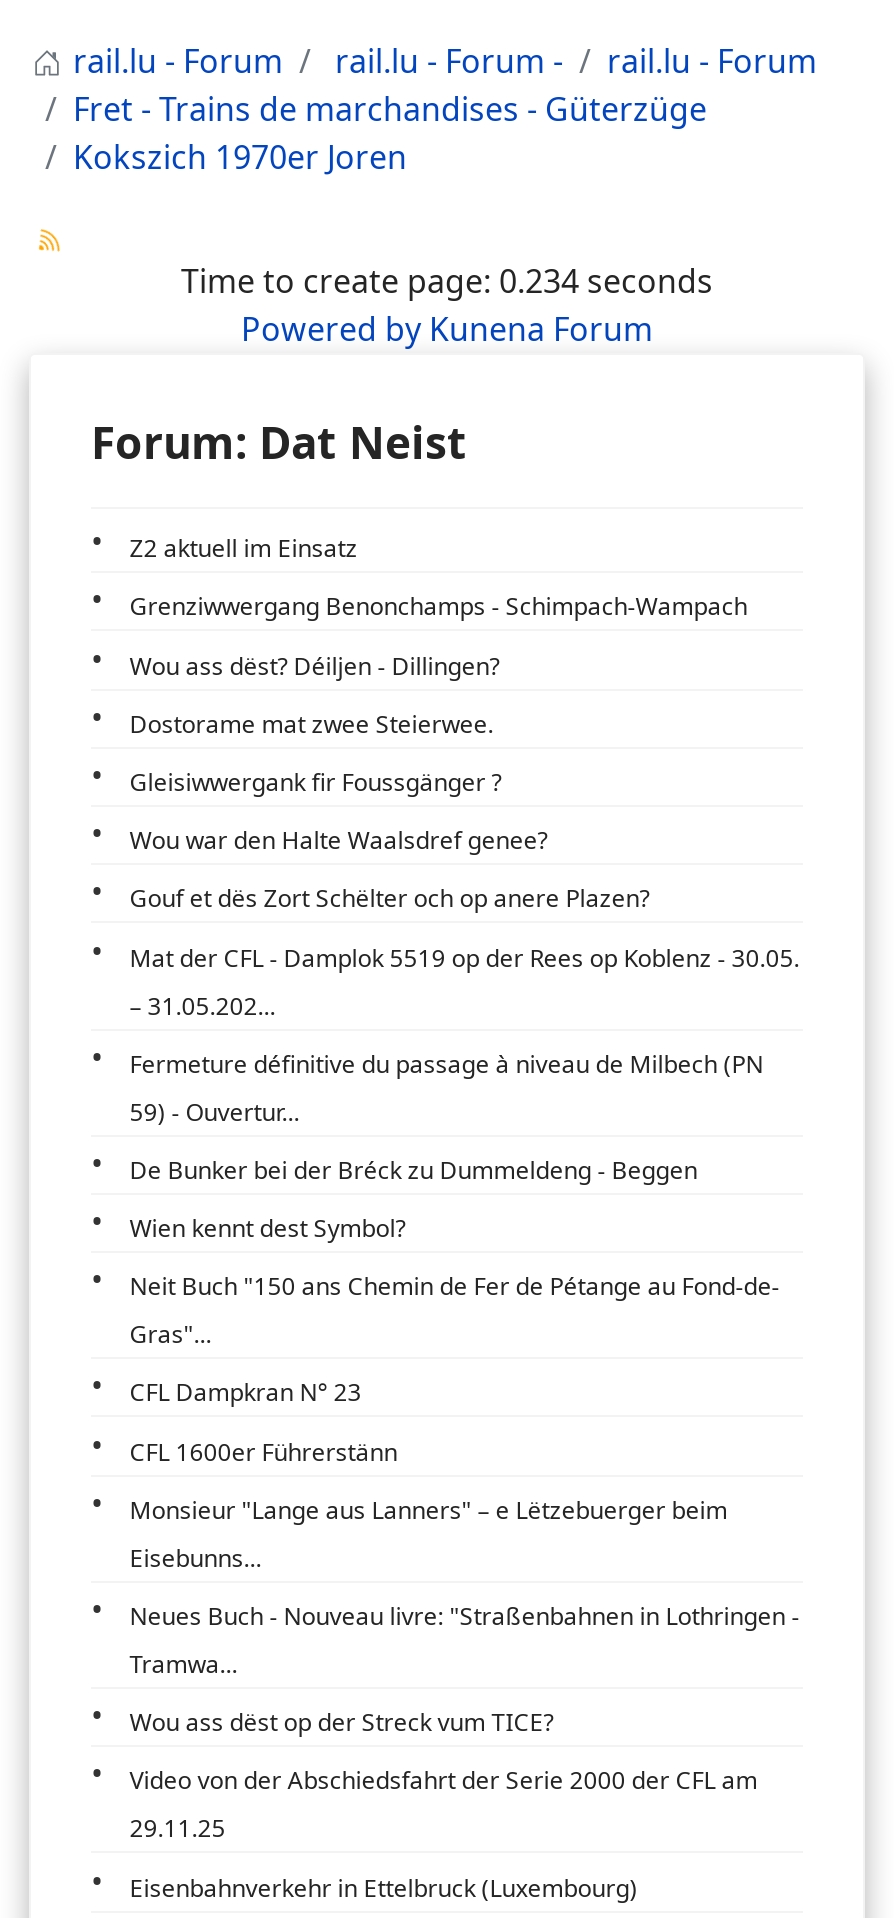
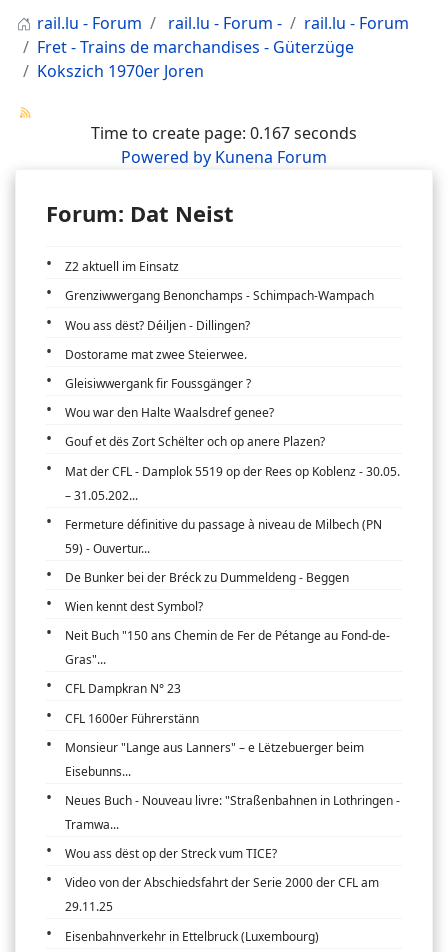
[181,258,713,302] Time to create page: 0.234 seconds -> [91,122,357,144] Time to create page: 0.167 seconds

